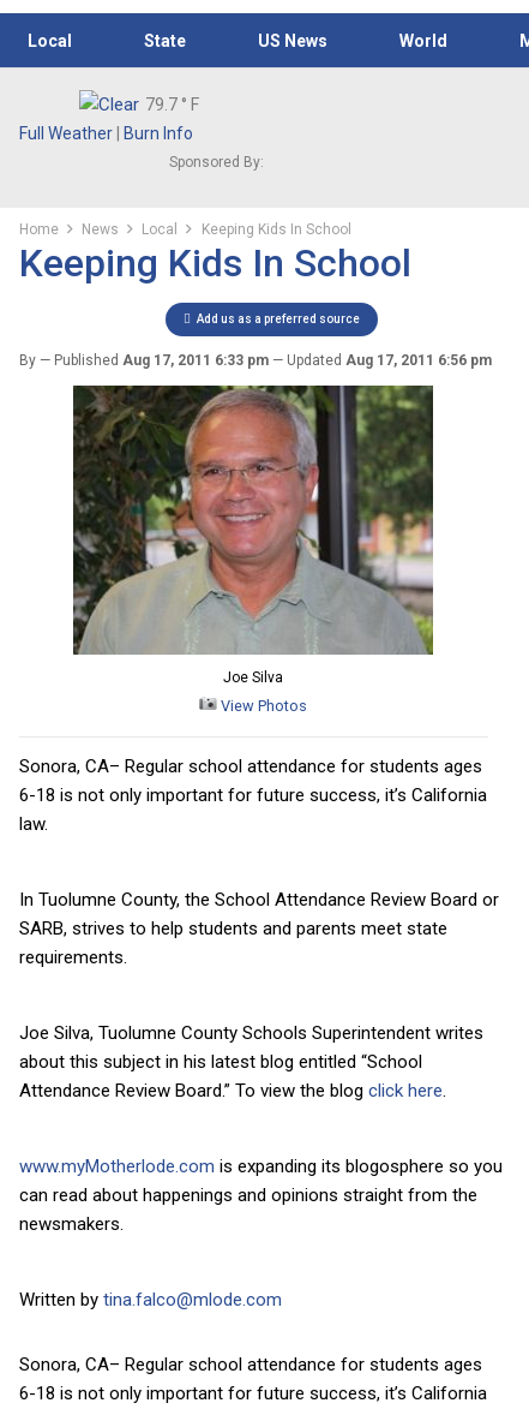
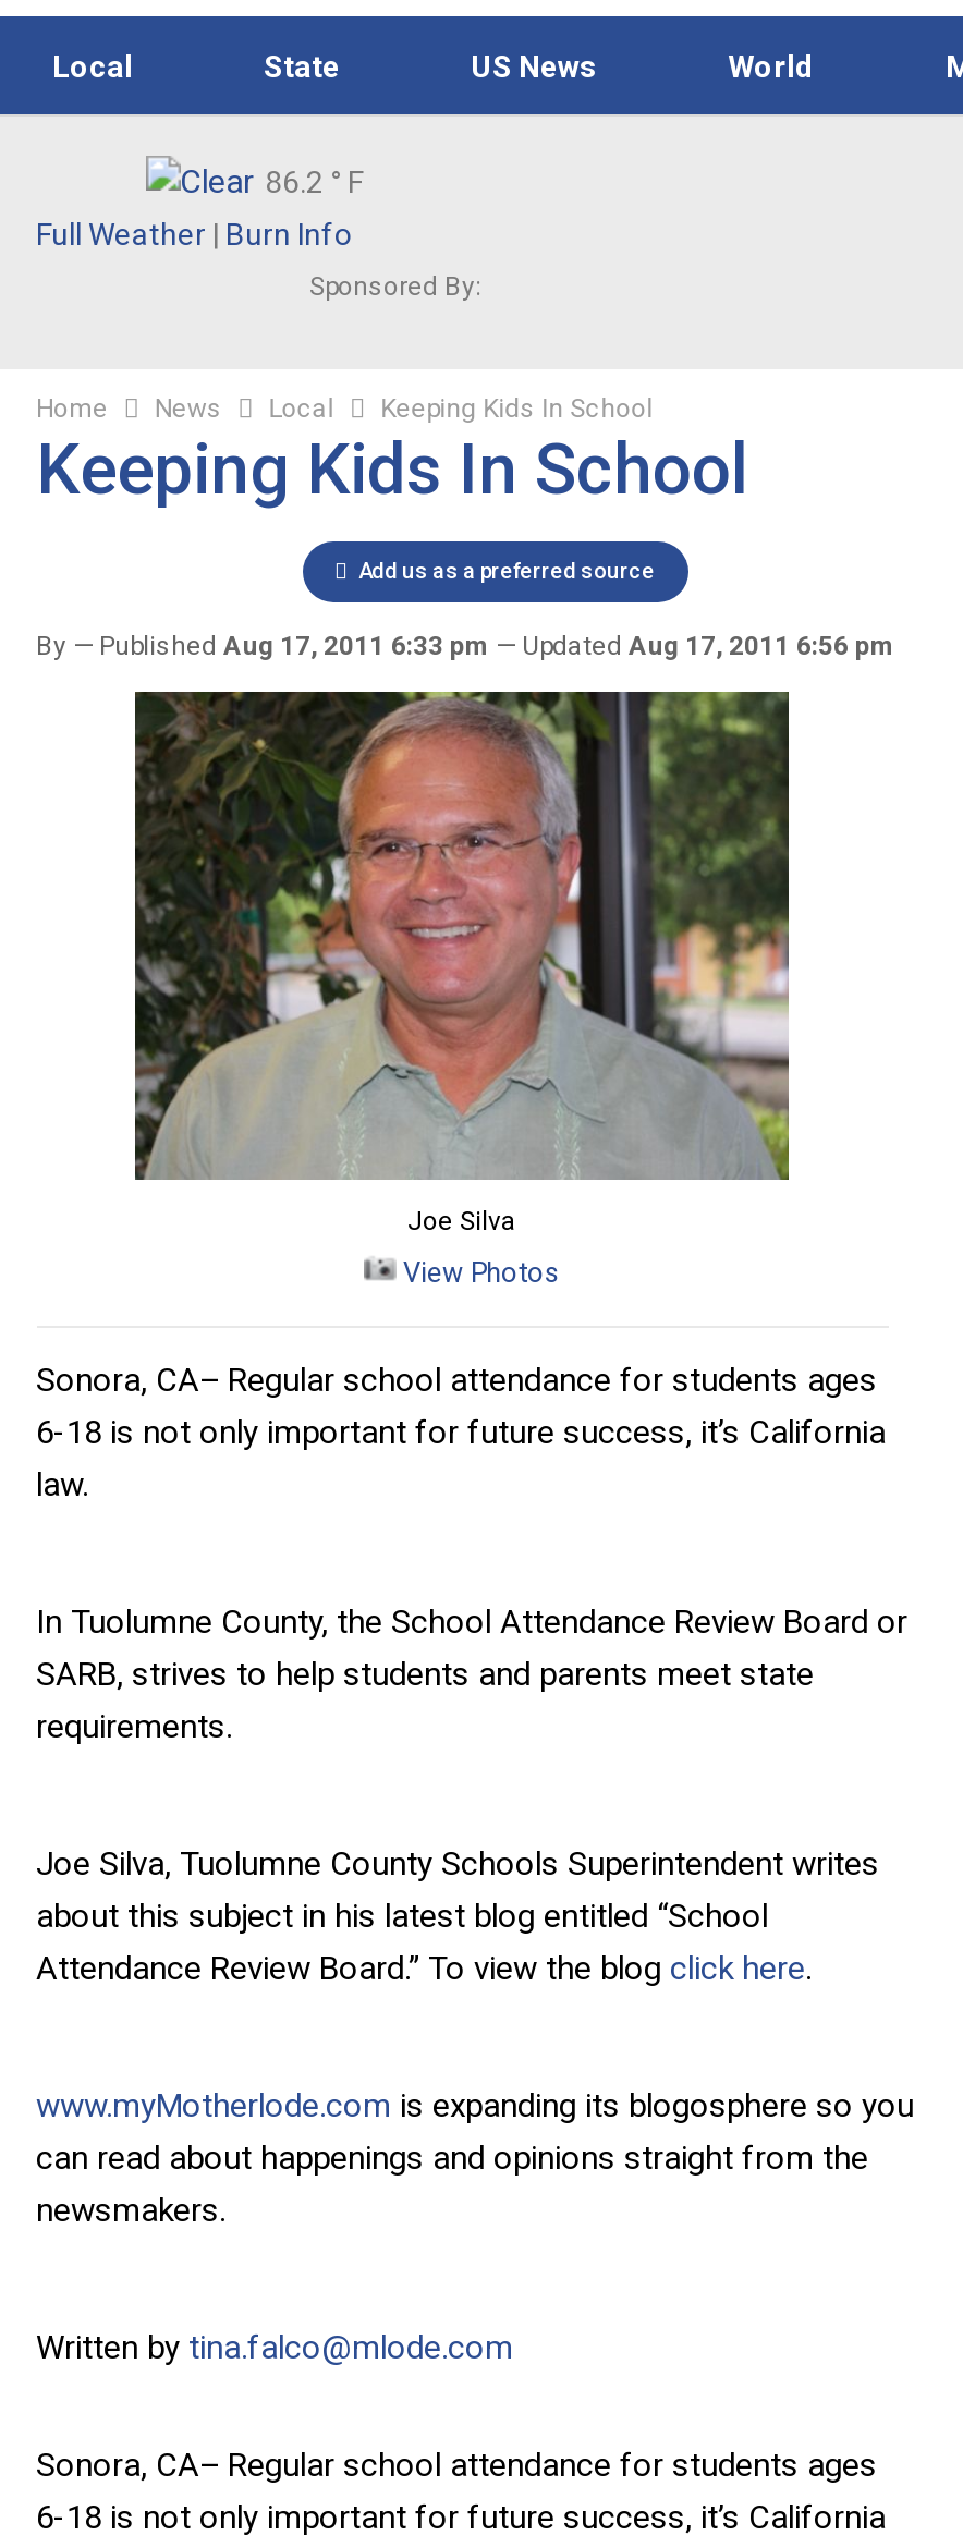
[145,95,199,114] 79.7 ° F -> [265,164,363,199] 86.2 ° F

